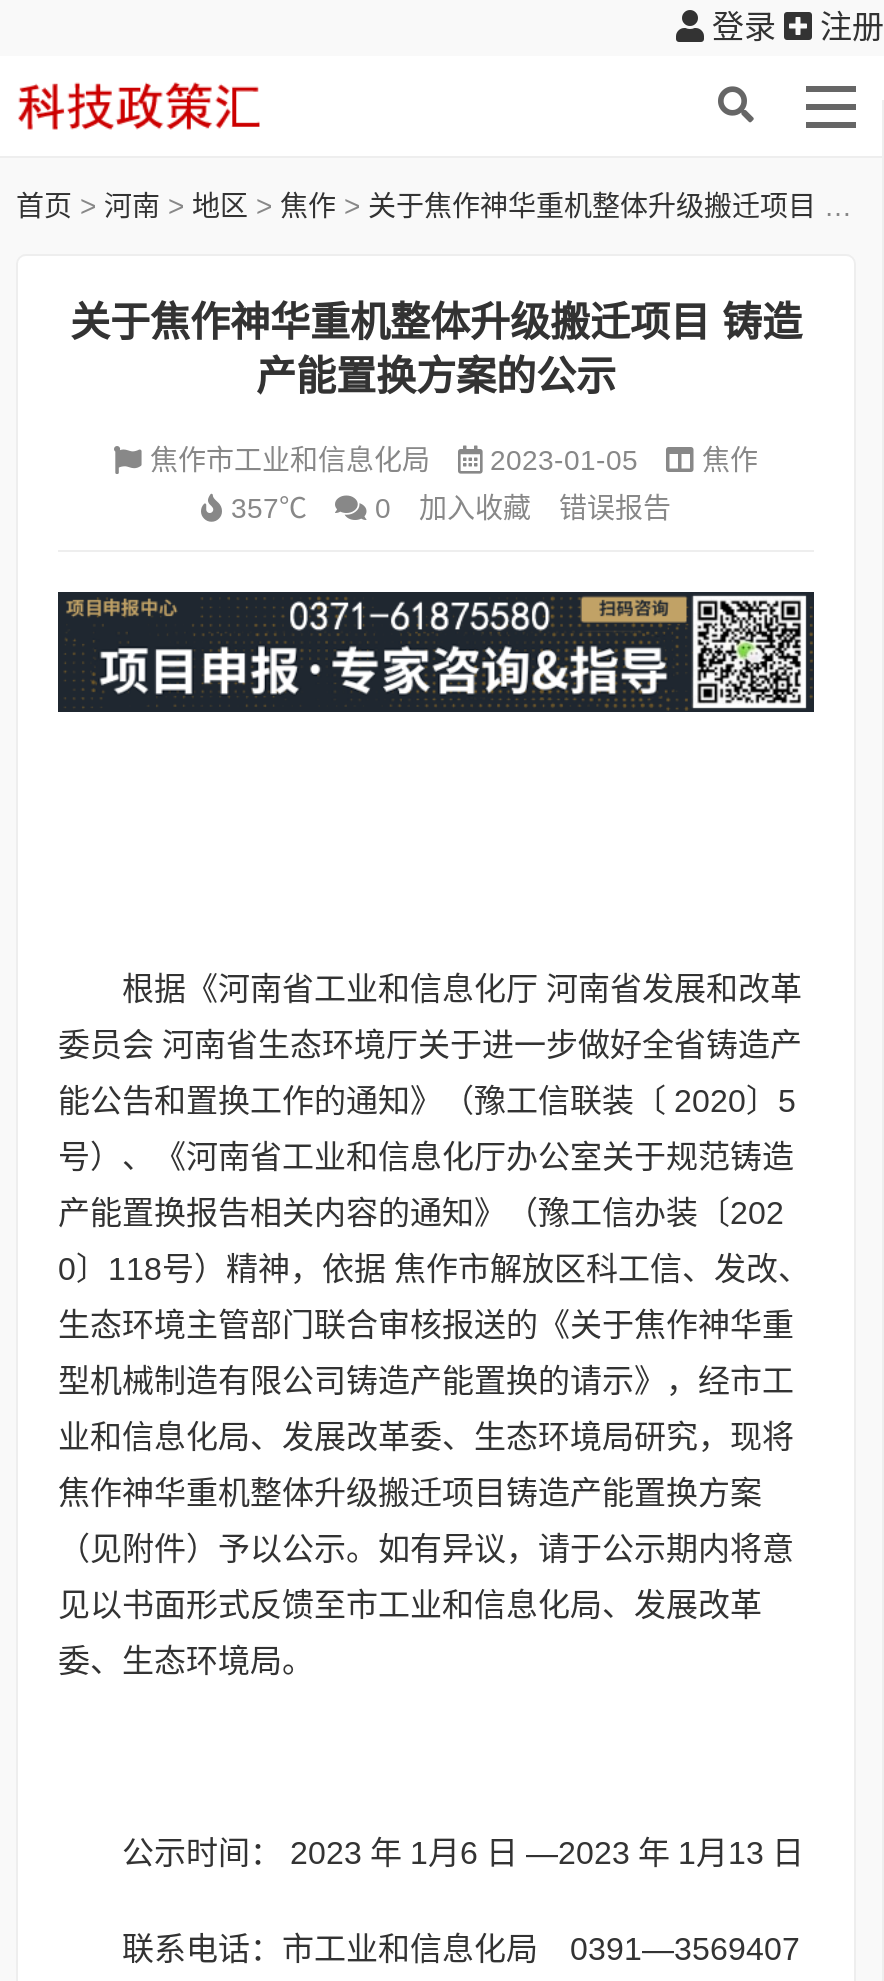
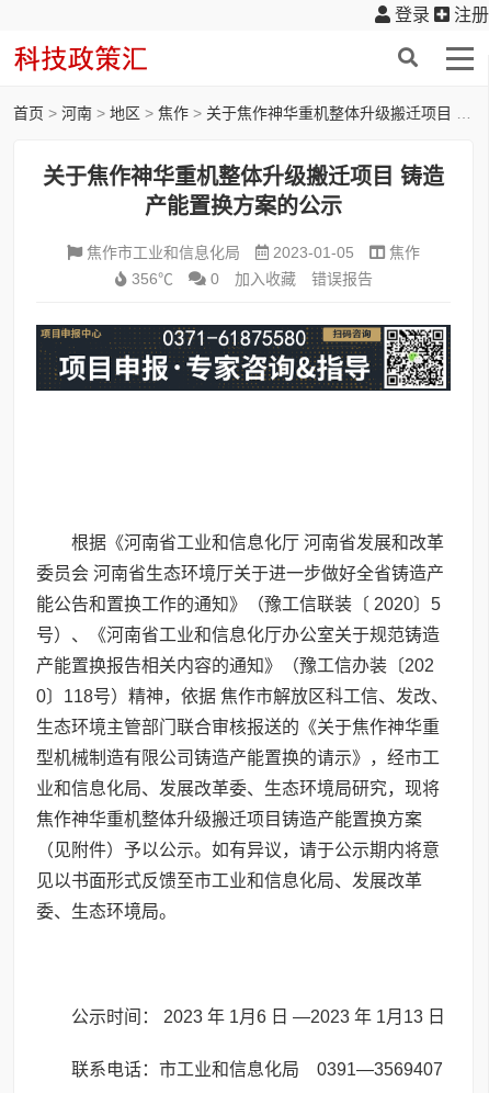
[231,492,307,524] 357℃ -> [131,270,173,288] 356℃

